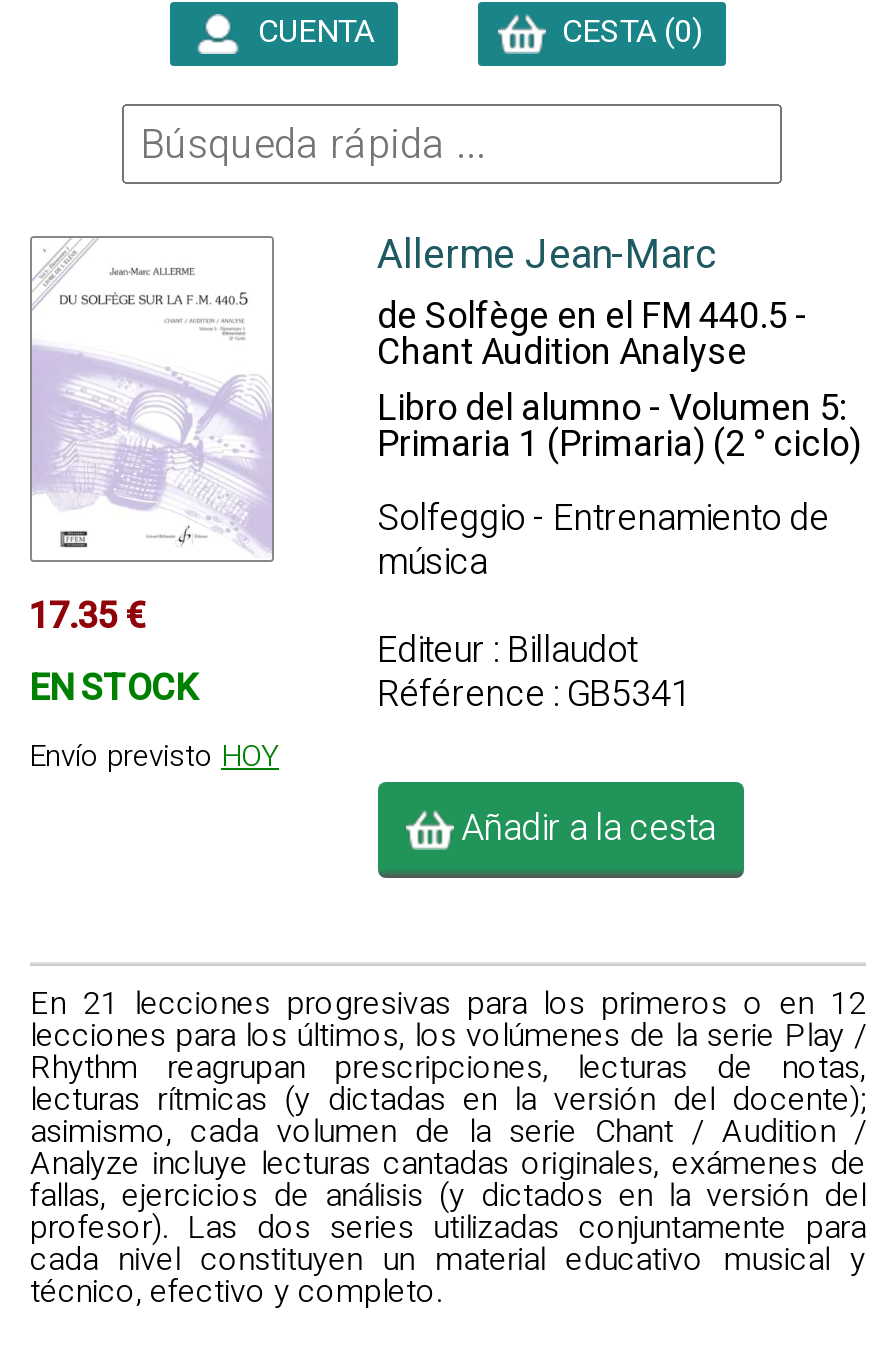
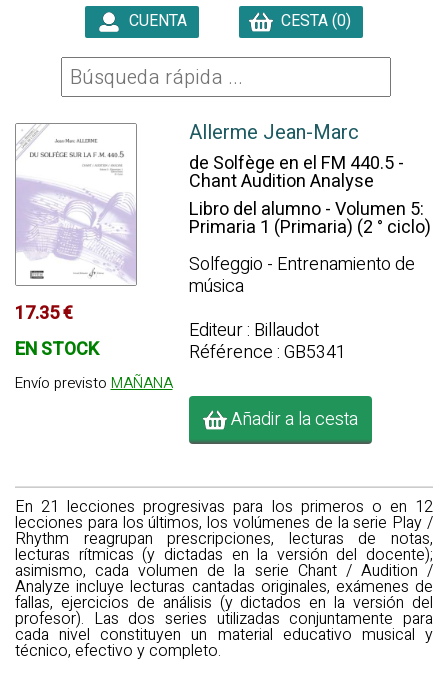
[29,733,279,777] Envío previsto HOY -> [14,372,172,394] Envío previsto MAÑANA

